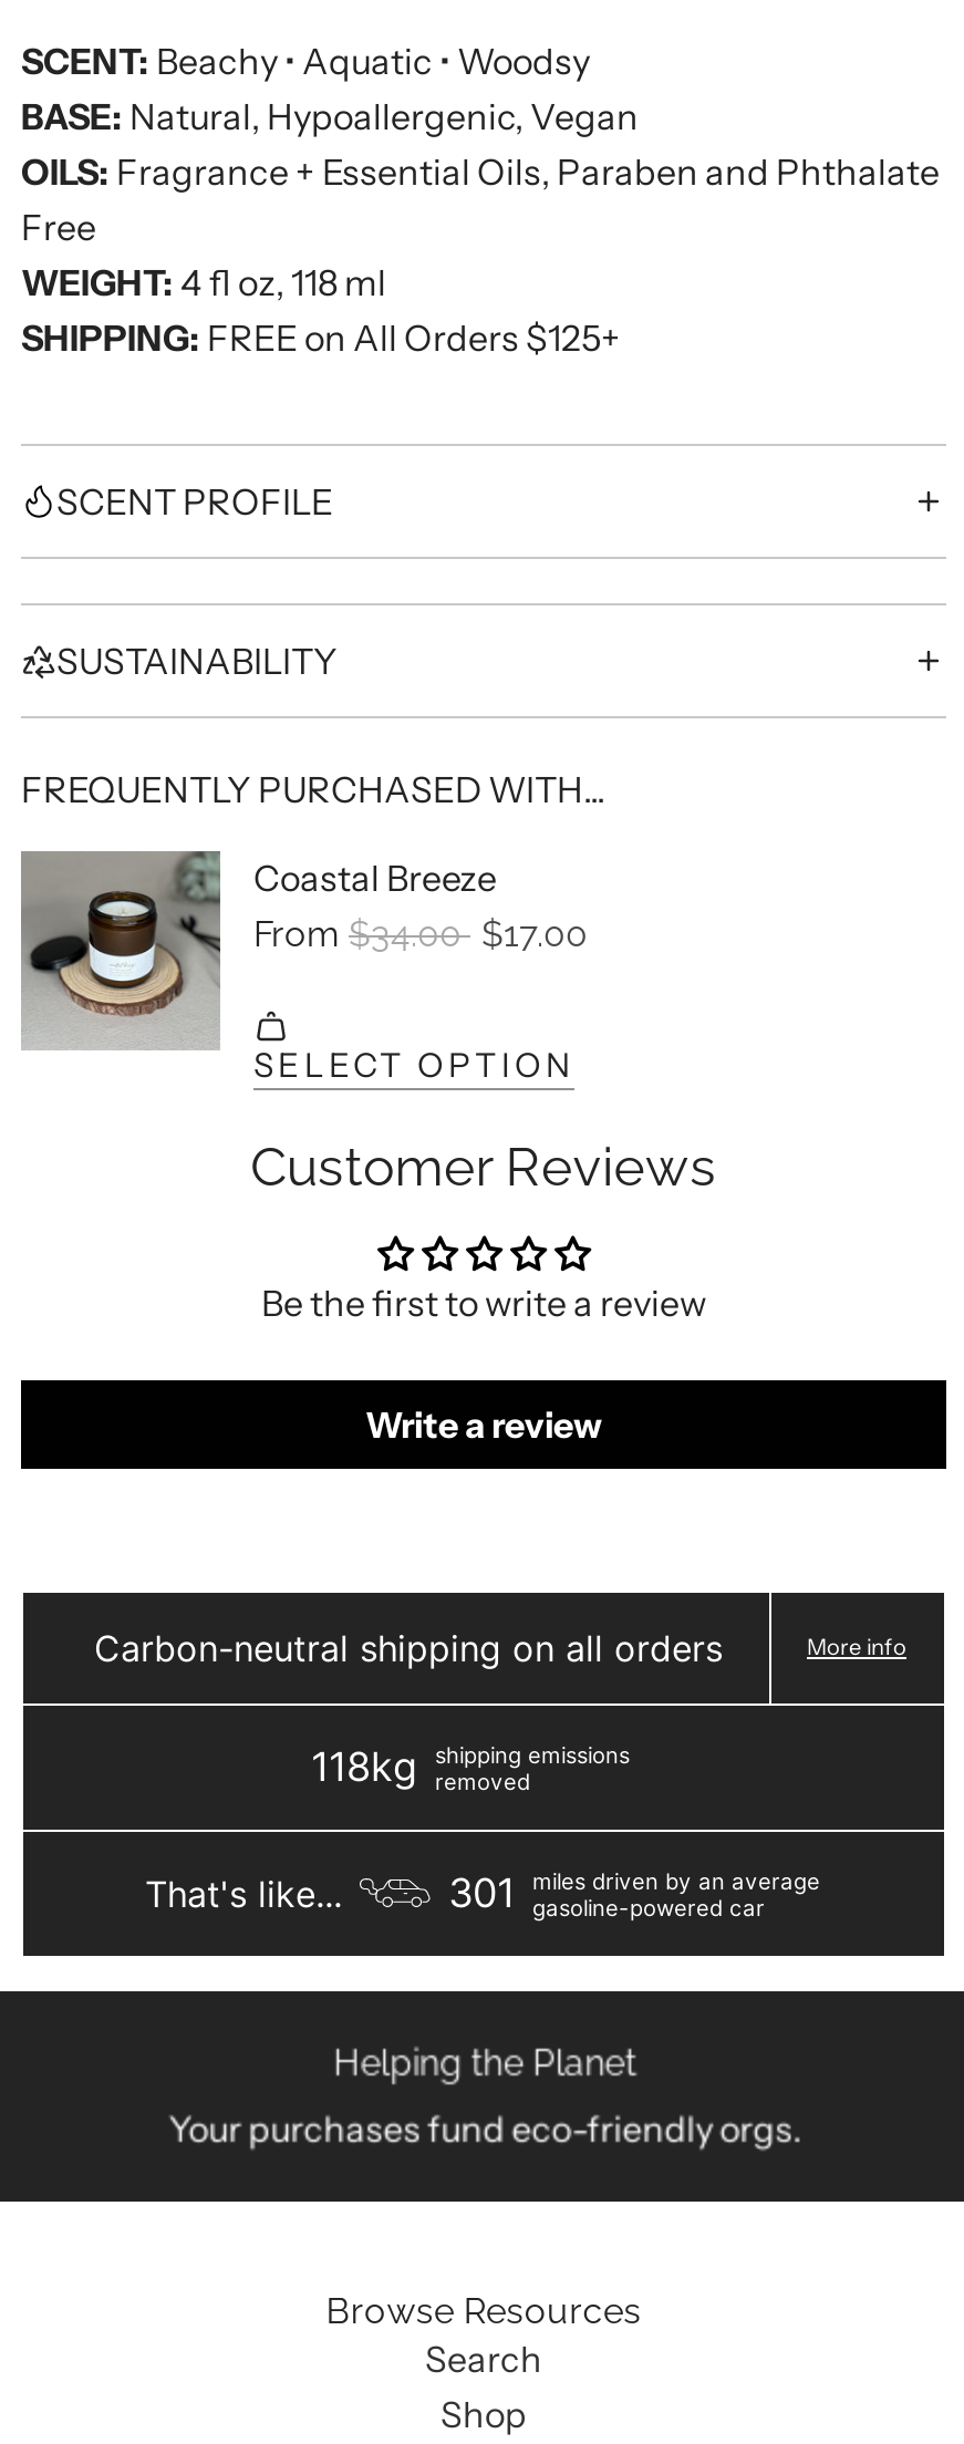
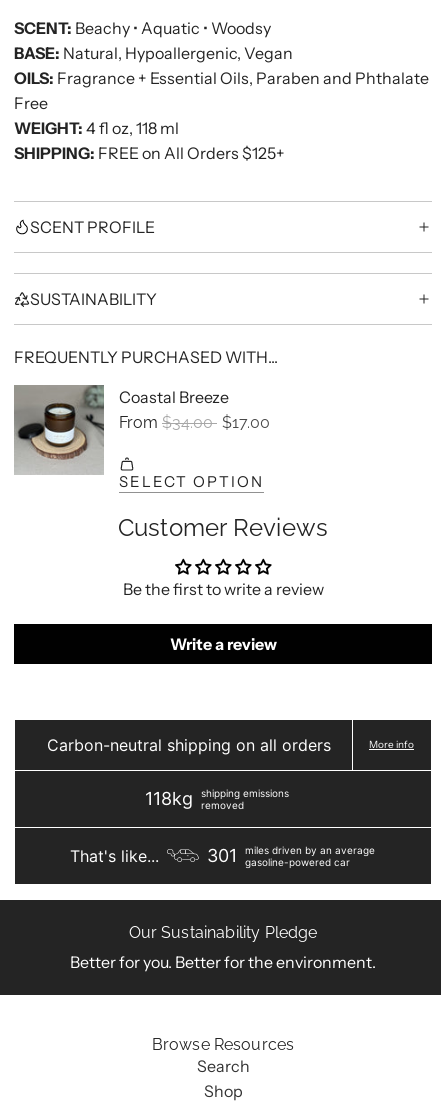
[332,2042,635,2084] Helping the Planet -> [128,923,317,942] Our Sustainability Pledge
[167,2106,800,2151] Your purchases fund eco-friendly orgs. -> [70,952,376,972] Better for you. Better for the environment.

